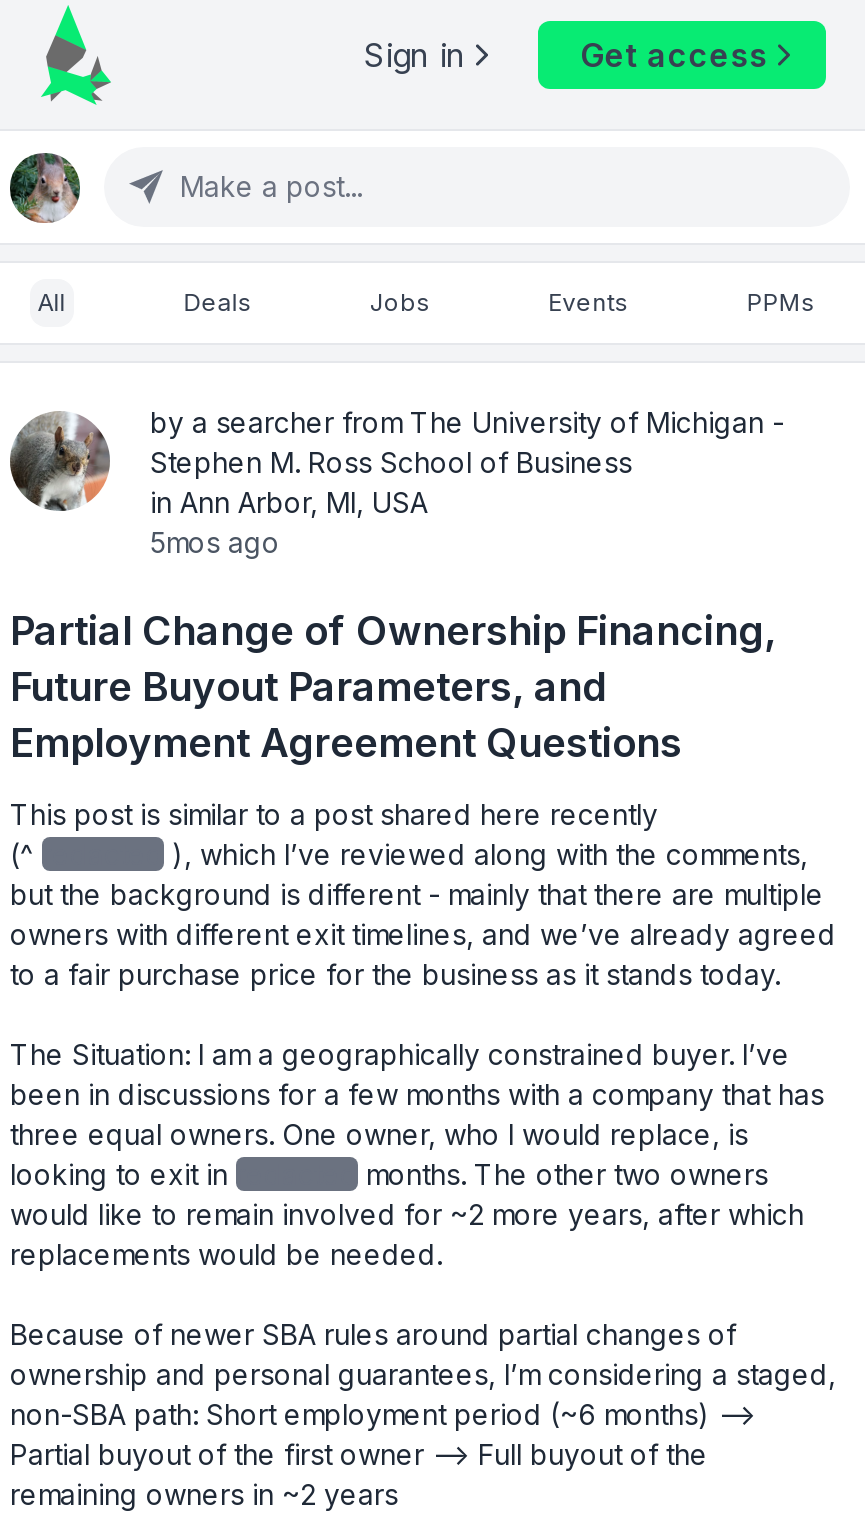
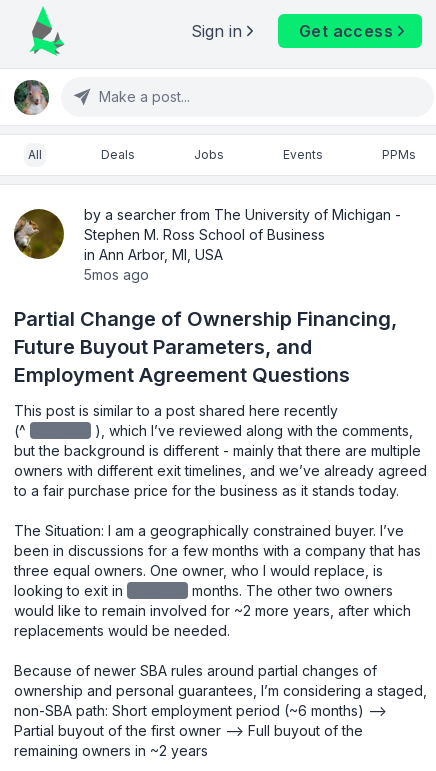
[10,413,112,513] [image] -> [16,209,65,259] [image]

